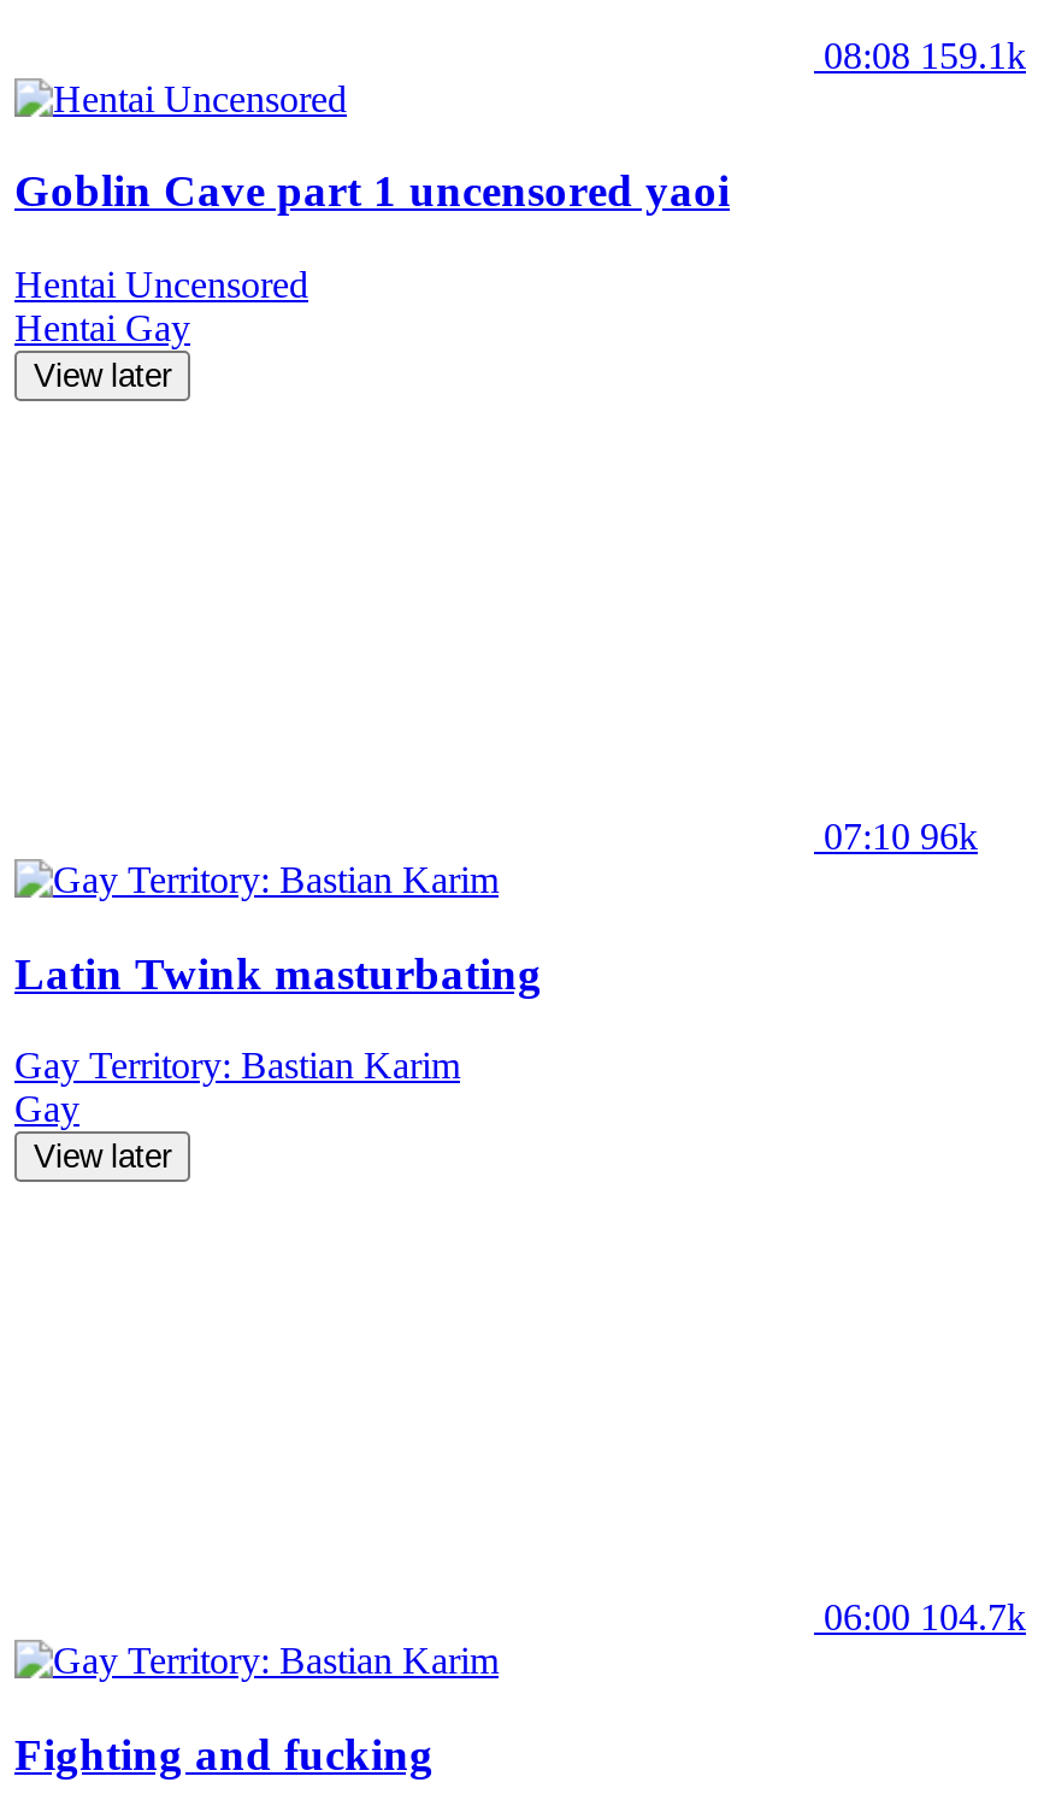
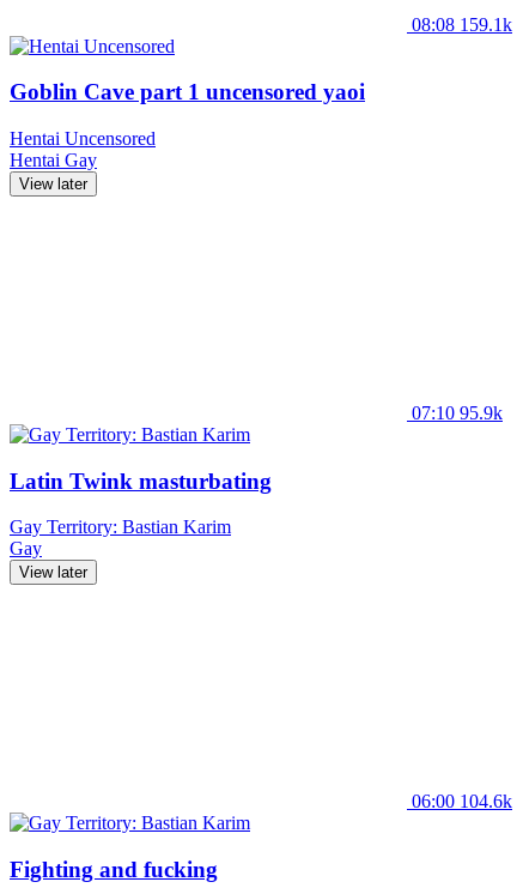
[824,816,978,857] 07:10 96k -> [412,403,503,423] 07:10 95.9k
[824,1597,1026,1638] 06:00 104.7k -> [412,791,512,812] 06:00 104.6k

